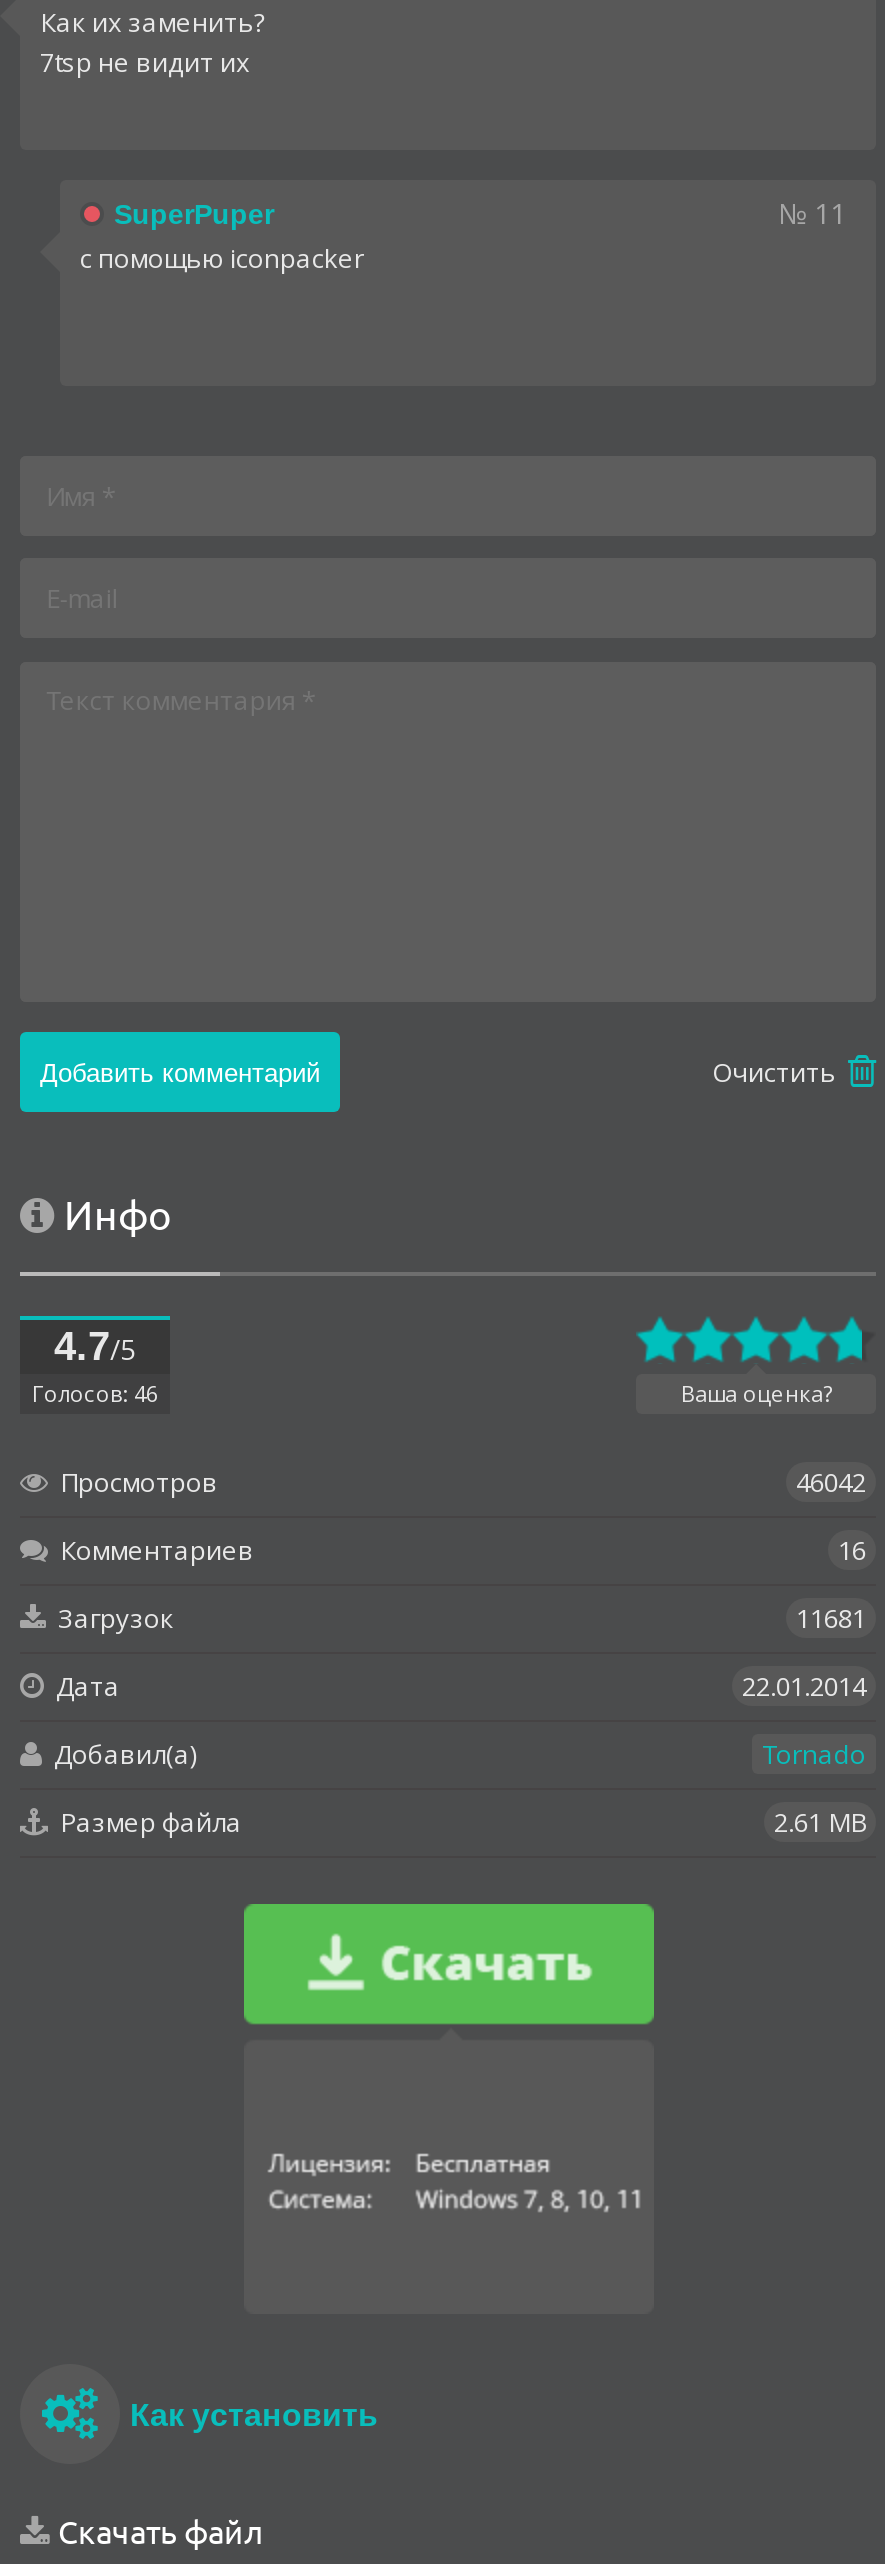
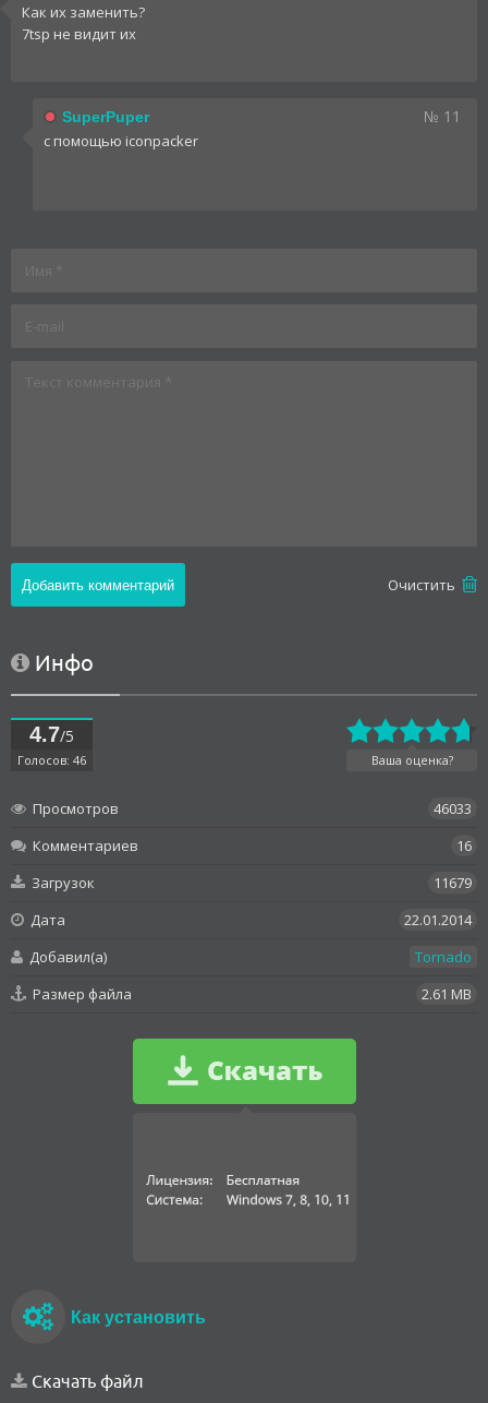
[796,1464,866,1500] 46042 -> [434,799,472,818] 46033
[796,1600,866,1636] 11681 -> [434,873,472,892] 11679

